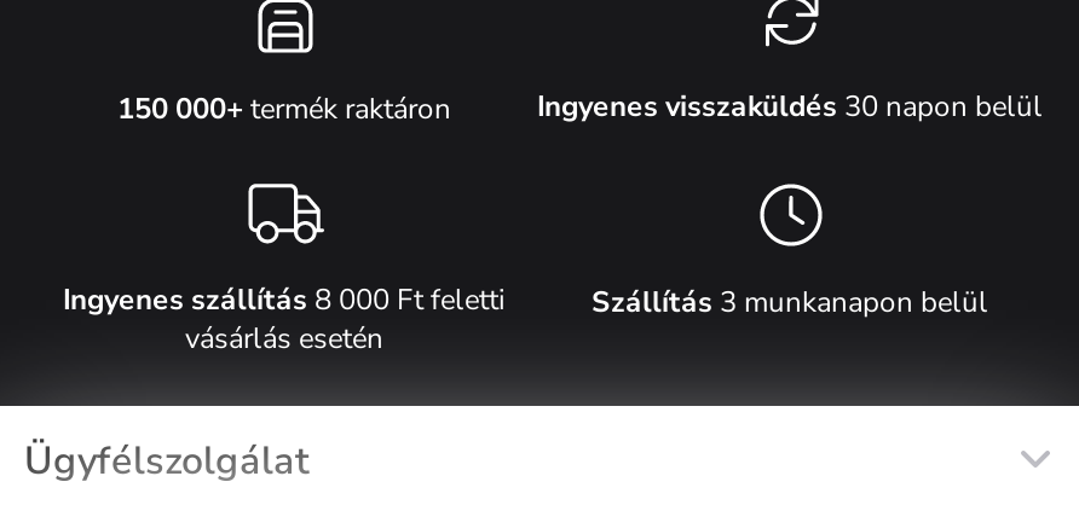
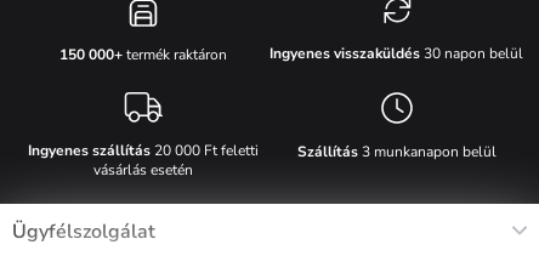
[63,280,506,319] Ingyenes szállítás 8 000 Ft feletti -> [27,141,258,160] Ingyenes szállítás 20 000 Ft feletti

